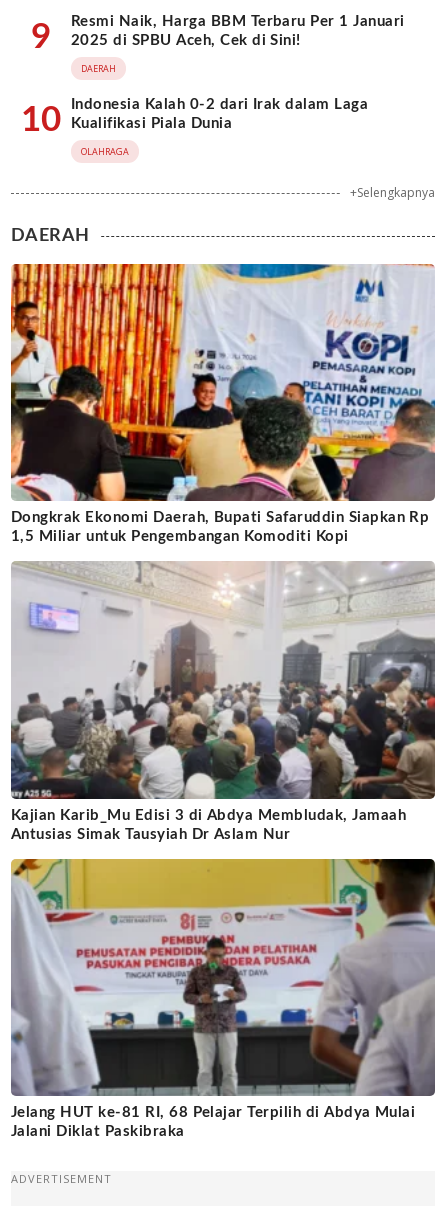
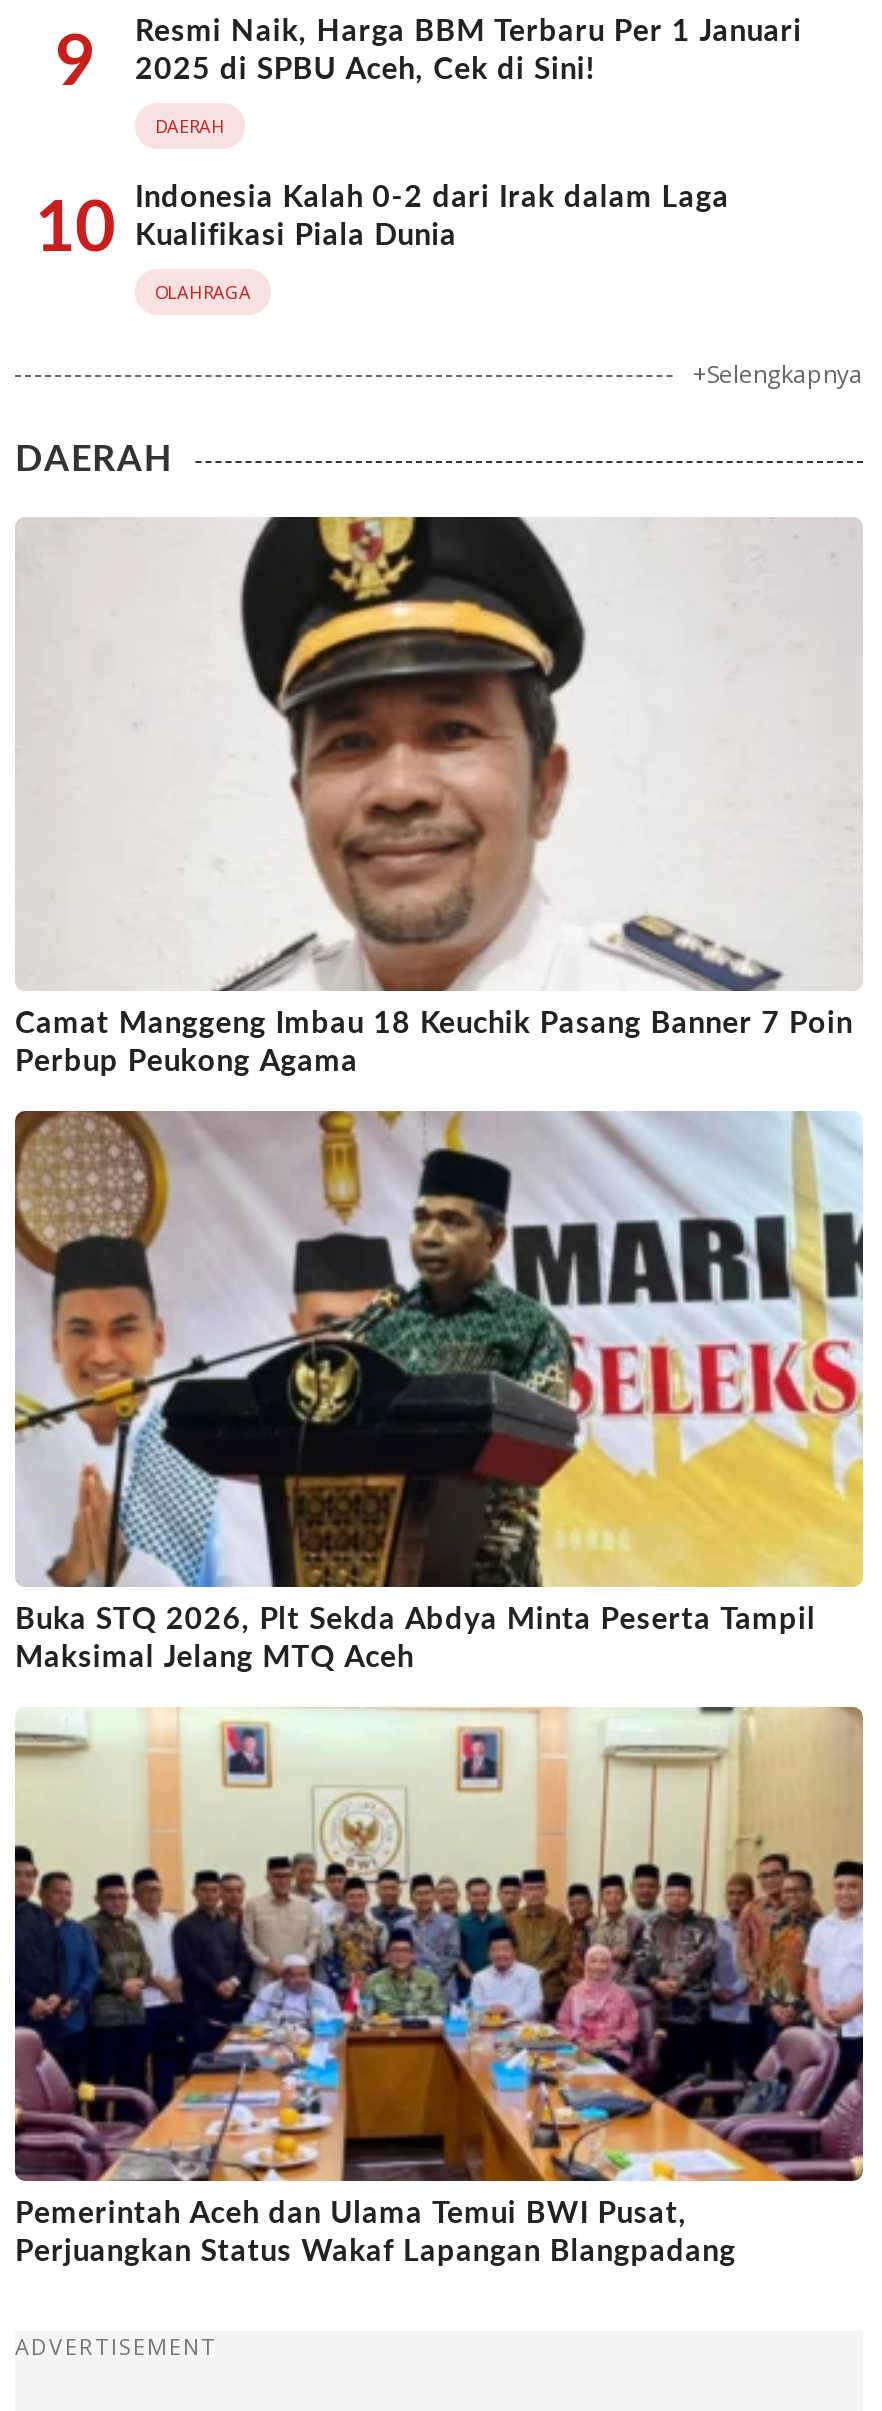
[10,263,436,544] [image] | Dongkrak Ekonomi Daerah, Bupati Safaruddin Siapkan Rp | 1,5 Miliar untuk Pengembangan Komoditi Kopi -> [15,515,863,1078] [image] | Camat Manggeng Imbau 18 Keuchik Pasang Banner 7 Poin | Perbup Peukong Agama
[10,561,436,842] [image] | Kajian Karib_Mu Edisi 3 di Abdya Membludak, Jamaah | Antusias Simak Tausyiah Dr Aslam Nur -> [13,1111,865,1673] [image] | Buka STQ 2026, Plt Sekda Abdya Minta Peserta Tampil | Maksimal Jelang MTQ Aceh
[11,858,436,1139] [image] | Jelang HUT ke-81 RI, 68 Pelajar Terpilih di Abdya Mulai | Jalani Diklat Paskibraka -> [13,1705,865,2268] [image] | Pemerintah Aceh dan Ulama Temui BWI Pusat, | Perjuangkan Status Wakaf Lapangan Blangpadang

